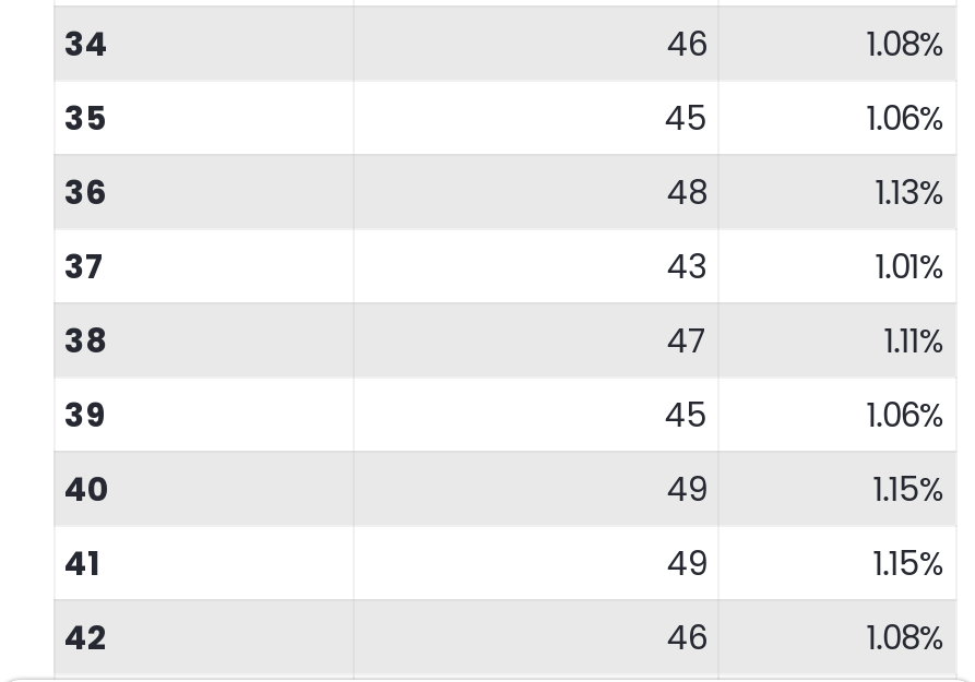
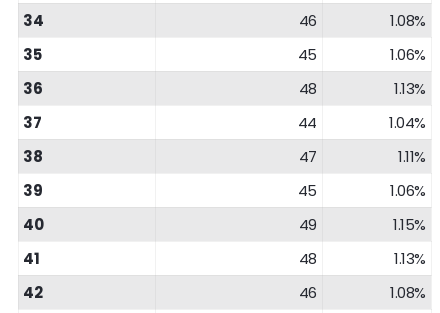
[667,243,706,289] 43 -> [298,112,317,133] 44
[875,243,944,289] 1.01% -> [389,112,426,133] 1.04%
[667,539,706,585] 49 -> [299,248,317,269] 48
[873,539,944,585] 1.15% -> [394,248,426,269] 1.13%

